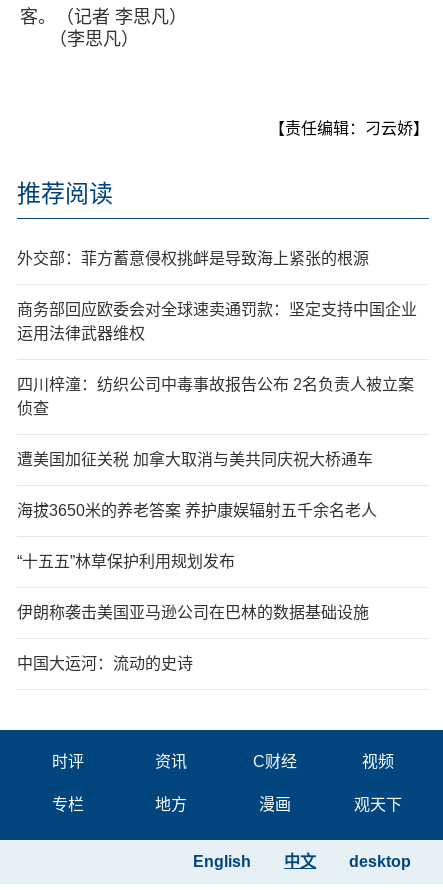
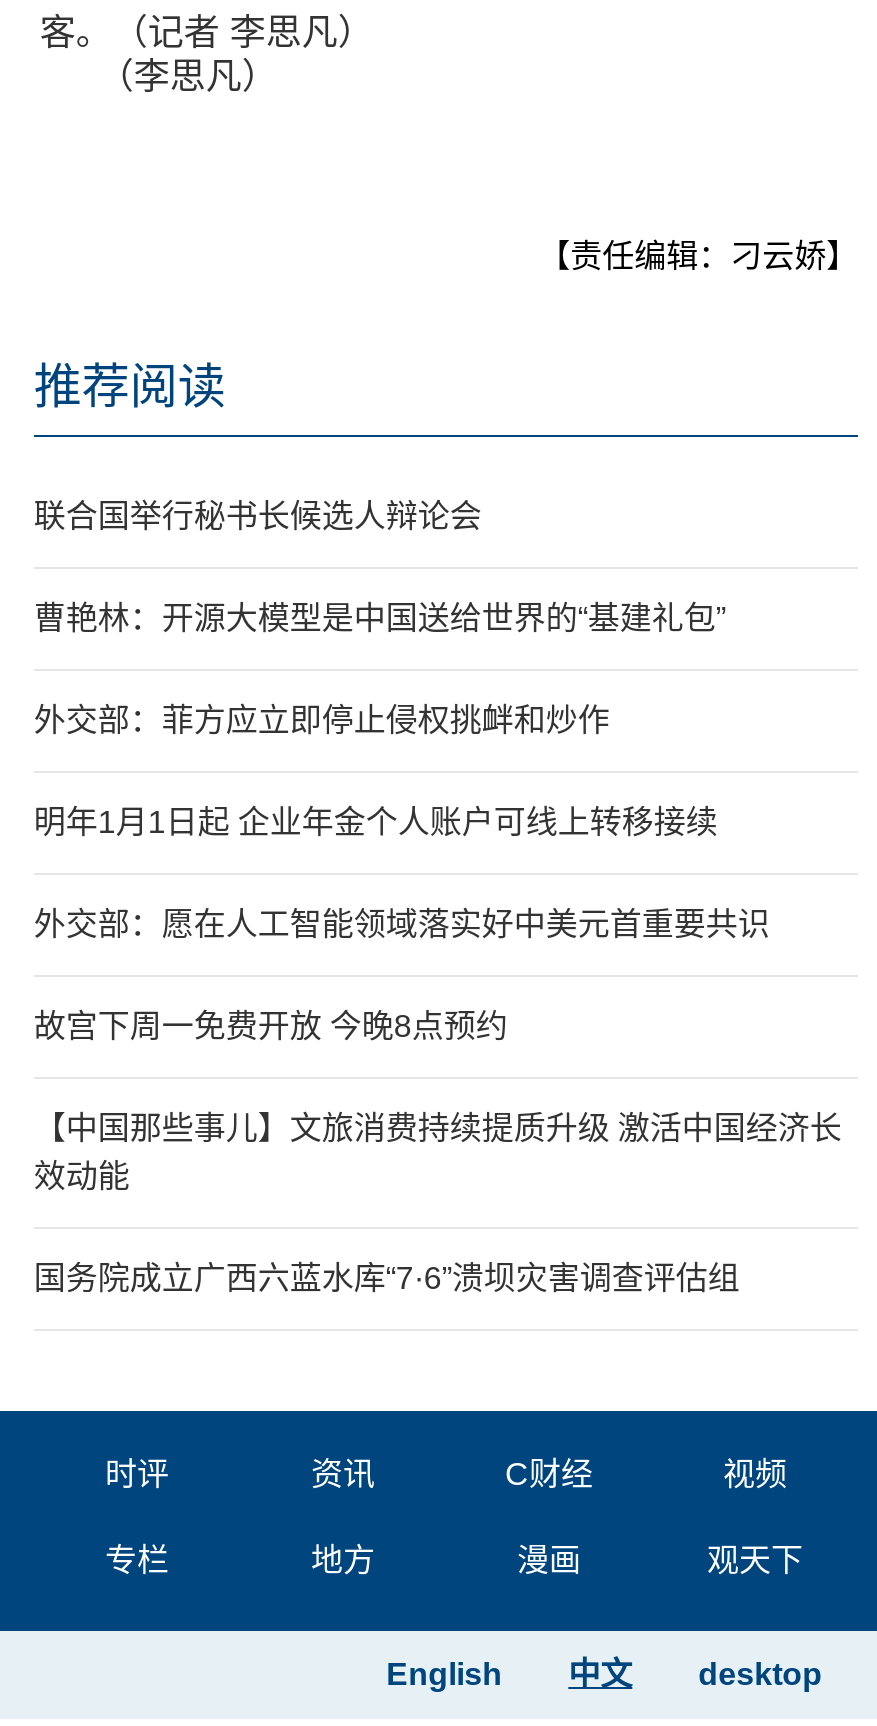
[17,250,369,267] 外交部：菲方蓄意侵权挑衅是导致海上紧张的根源 -> [34,499,482,533] 联合国举行秘书长候选人辩论会
[17,301,417,342] 商务部回应欧委会对全球速卖通罚款：坚定支持中国企业 | 运用法律武器维权 -> [34,601,726,635] 曹艳林：开源大模型是中国送给世界的“基建礼包”
[17,376,414,417] 四川梓潼：纺织公司中毒事故报告公布 2名负责人被立案 | 侦查 -> [34,703,610,737] 外交部：菲方应立即停止侵权挑衅和炒作
[17,451,373,468] 遭美国加征关税 加拿大取消与美共同庆祝大桥通车 -> [34,805,718,839] 明年1月1日起 企业年金个人账户可线上转移接续
[17,502,377,519] 海拔3650米的养老答案 养护康娱辐射五千余名老人 -> [34,907,770,941] 外交部：愿在人工智能领域落实好中美元首重要共识
[17,553,235,570] “十五五”林草保护利用规划发布 -> [34,1009,508,1043] 故宫下周一免费开放 今晚8点预约
[17,604,369,621] 伊朗称袭击美国亚马逊公司在巴林的数据基础设施 -> [34,1111,842,1193] 【中国那些事儿】文旅消费持续提质升级 激活中国经济长 | 效动能
[17,655,193,672] 中国大运河：流动的史诗 -> [34,1261,740,1295] 国务院成立广西六蓝水库“7·6”溃坝灾害调查评估组

